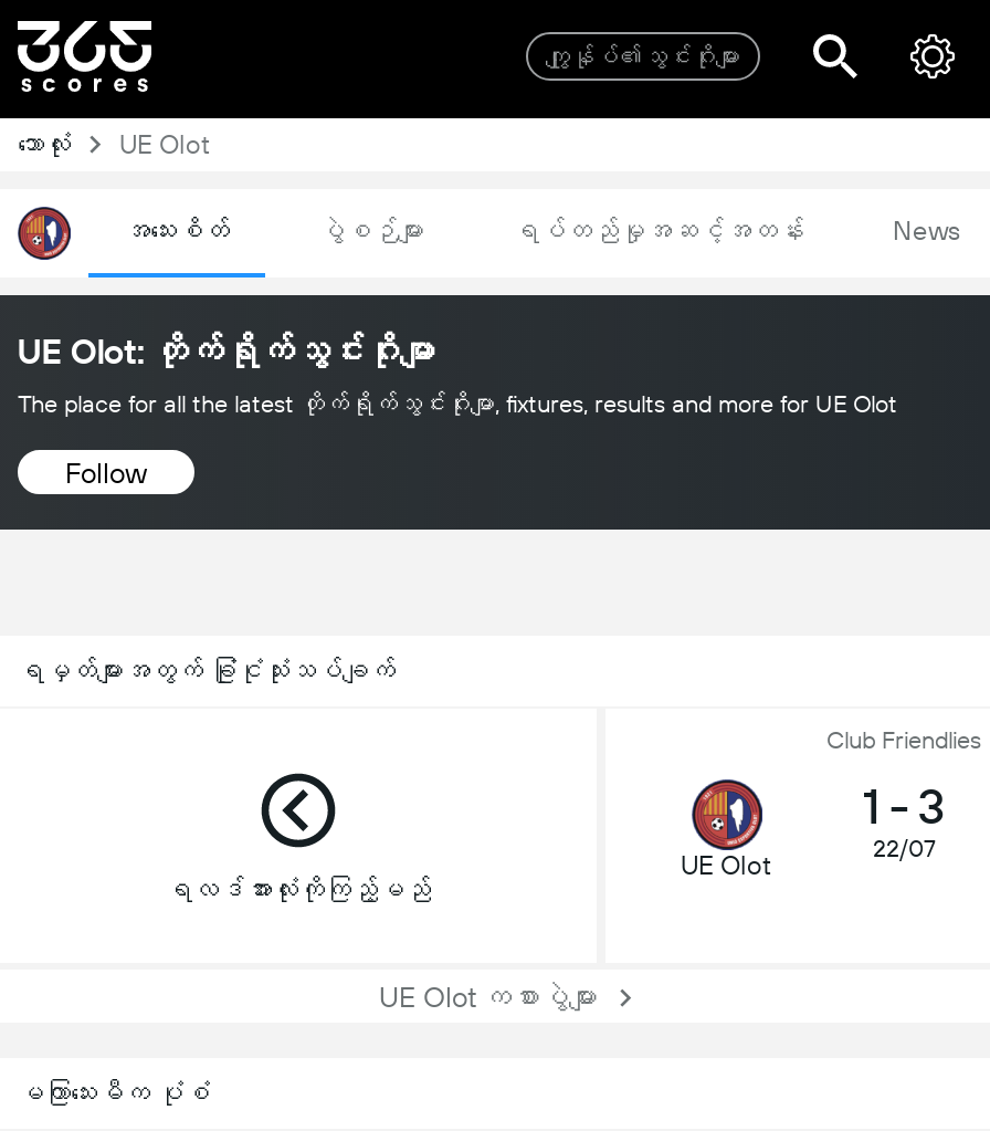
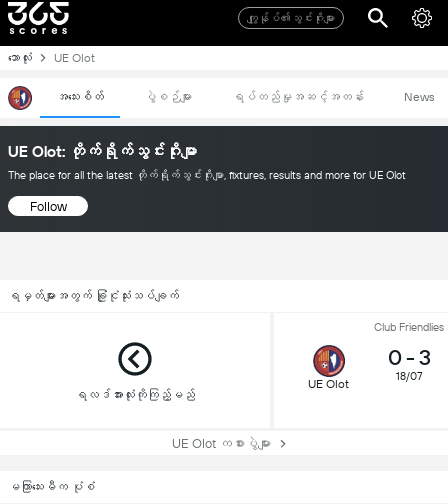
[863,779,945,835] 1 - 3 -> [387,345,430,370] 0 - 3
[873,835,935,863] 22/07 -> [396,370,422,383] 18/07

